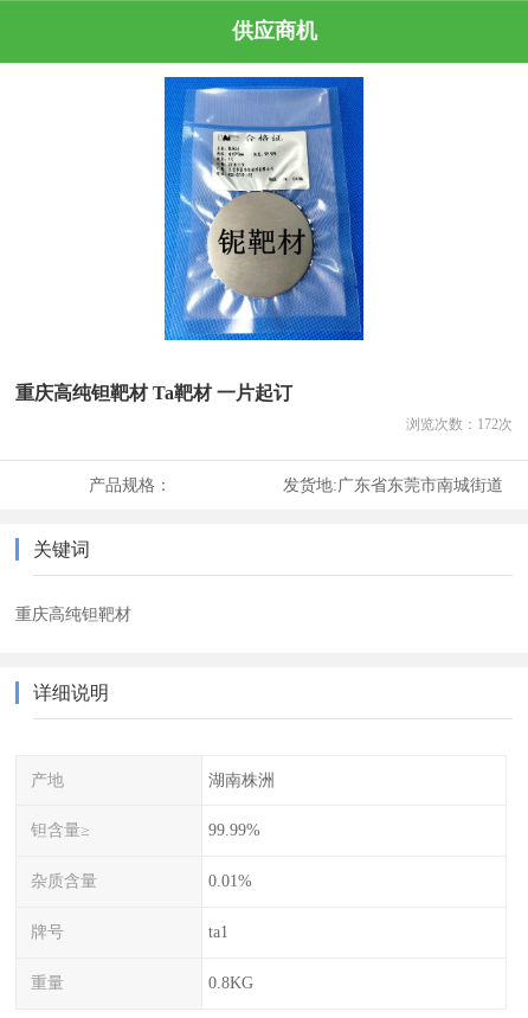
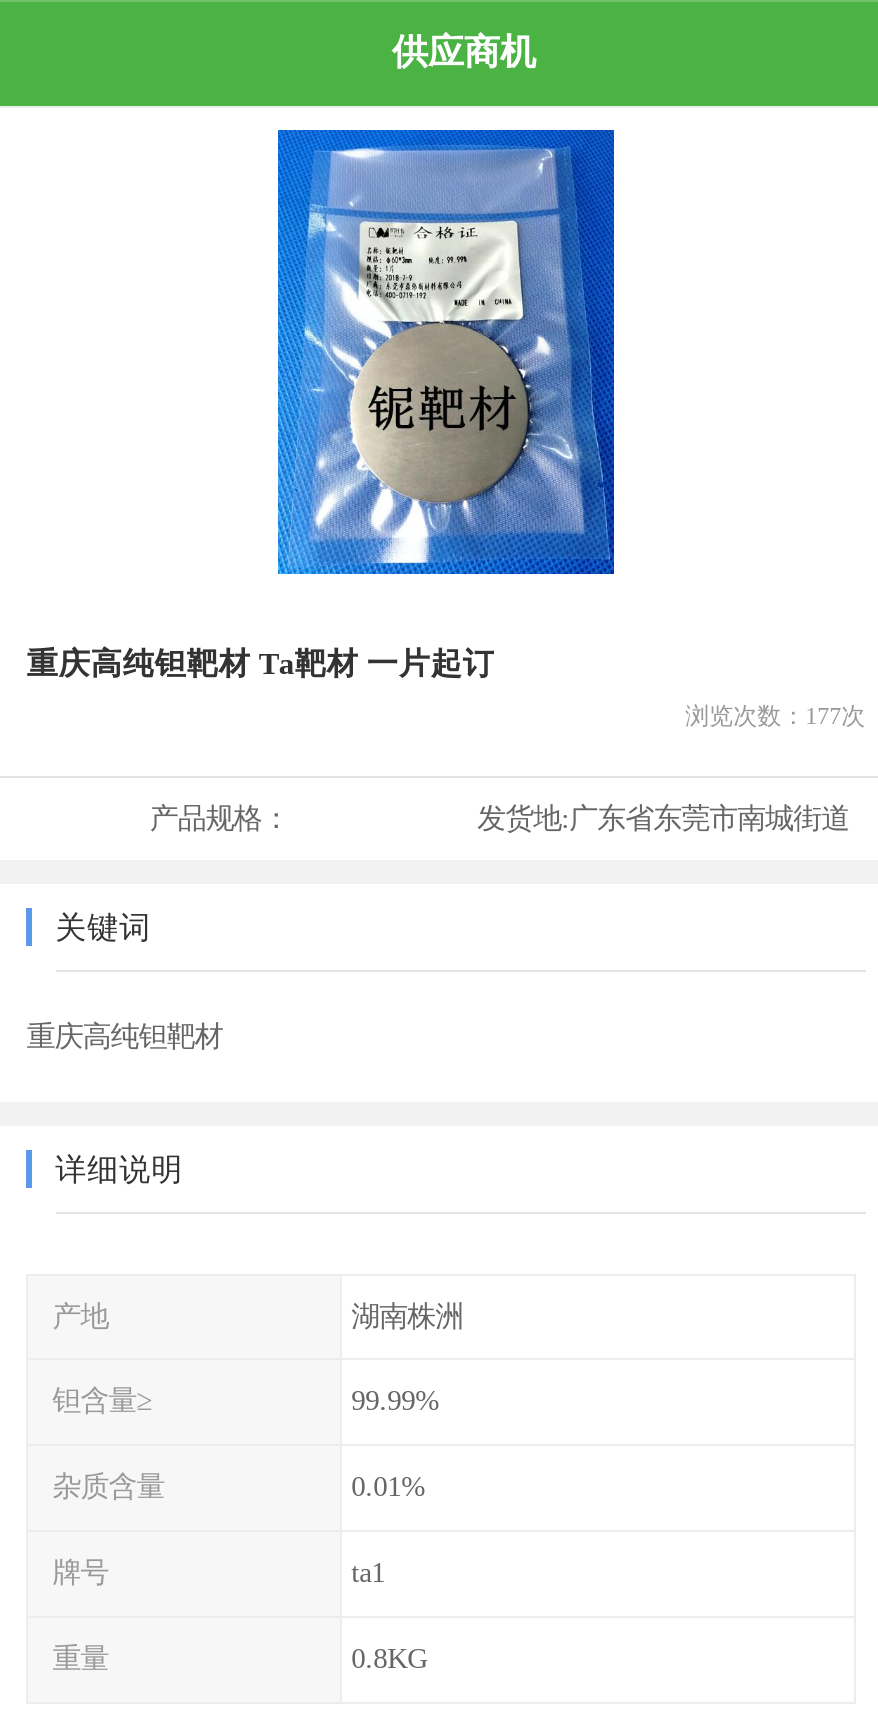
[406,415,512,432] 浏览次数：172次 -> [685,701,865,729] 浏览次数：177次

